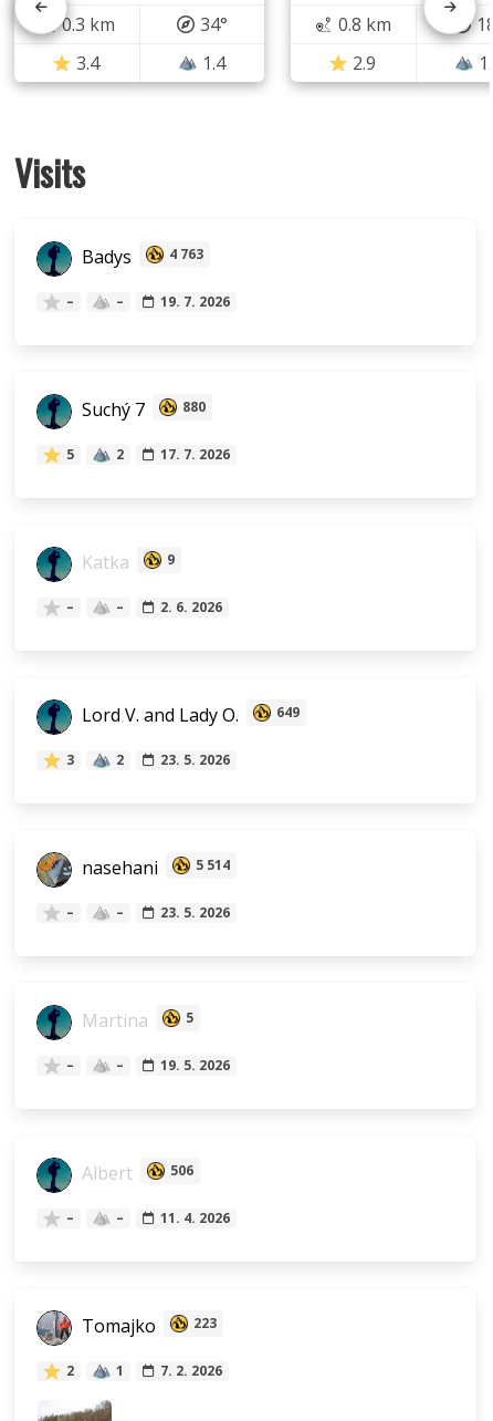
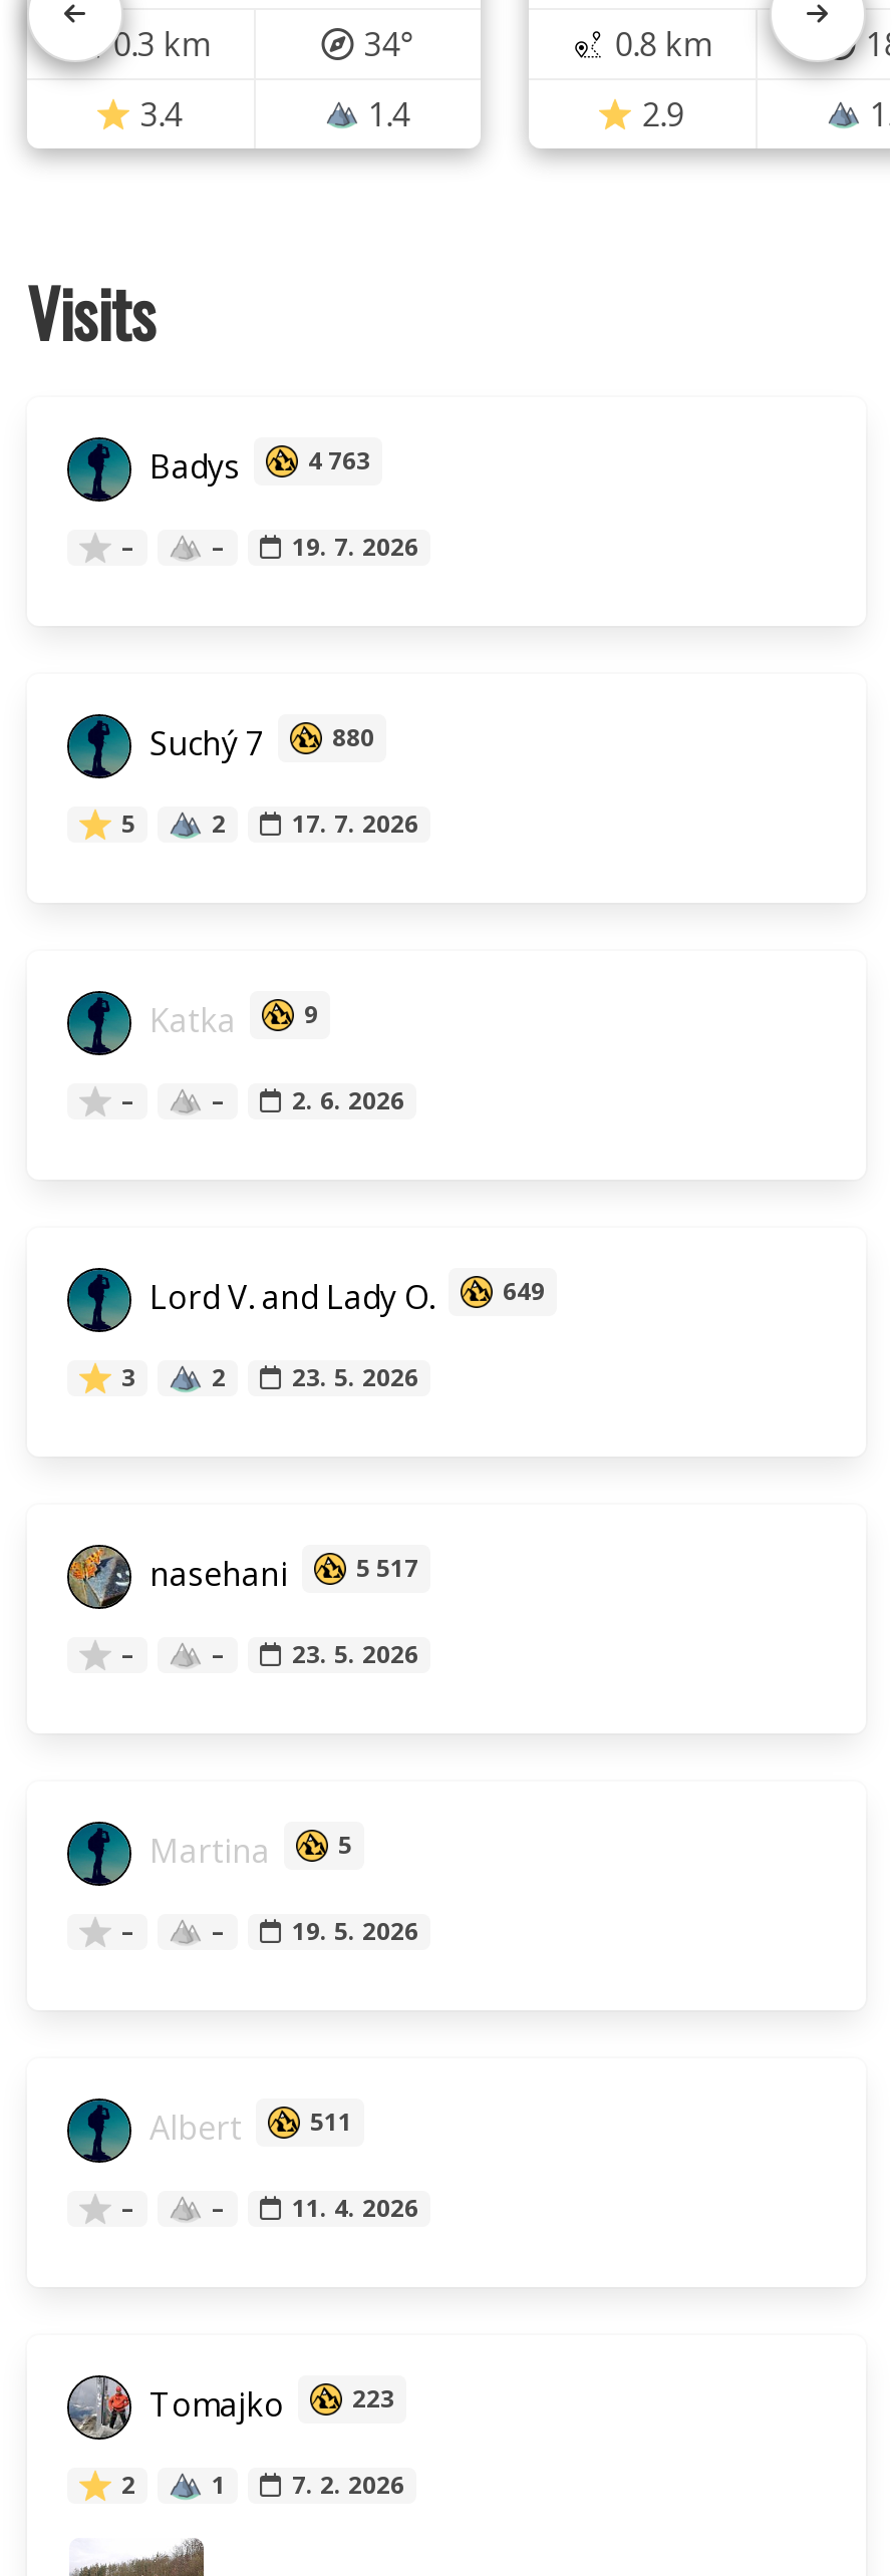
[77,855,230,880] nasehani 5 514 -> [141,1550,418,1595] nasehani 5 517
[77,1161,193,1185] Albert 506 -> [141,2104,352,2148] Albert 511

